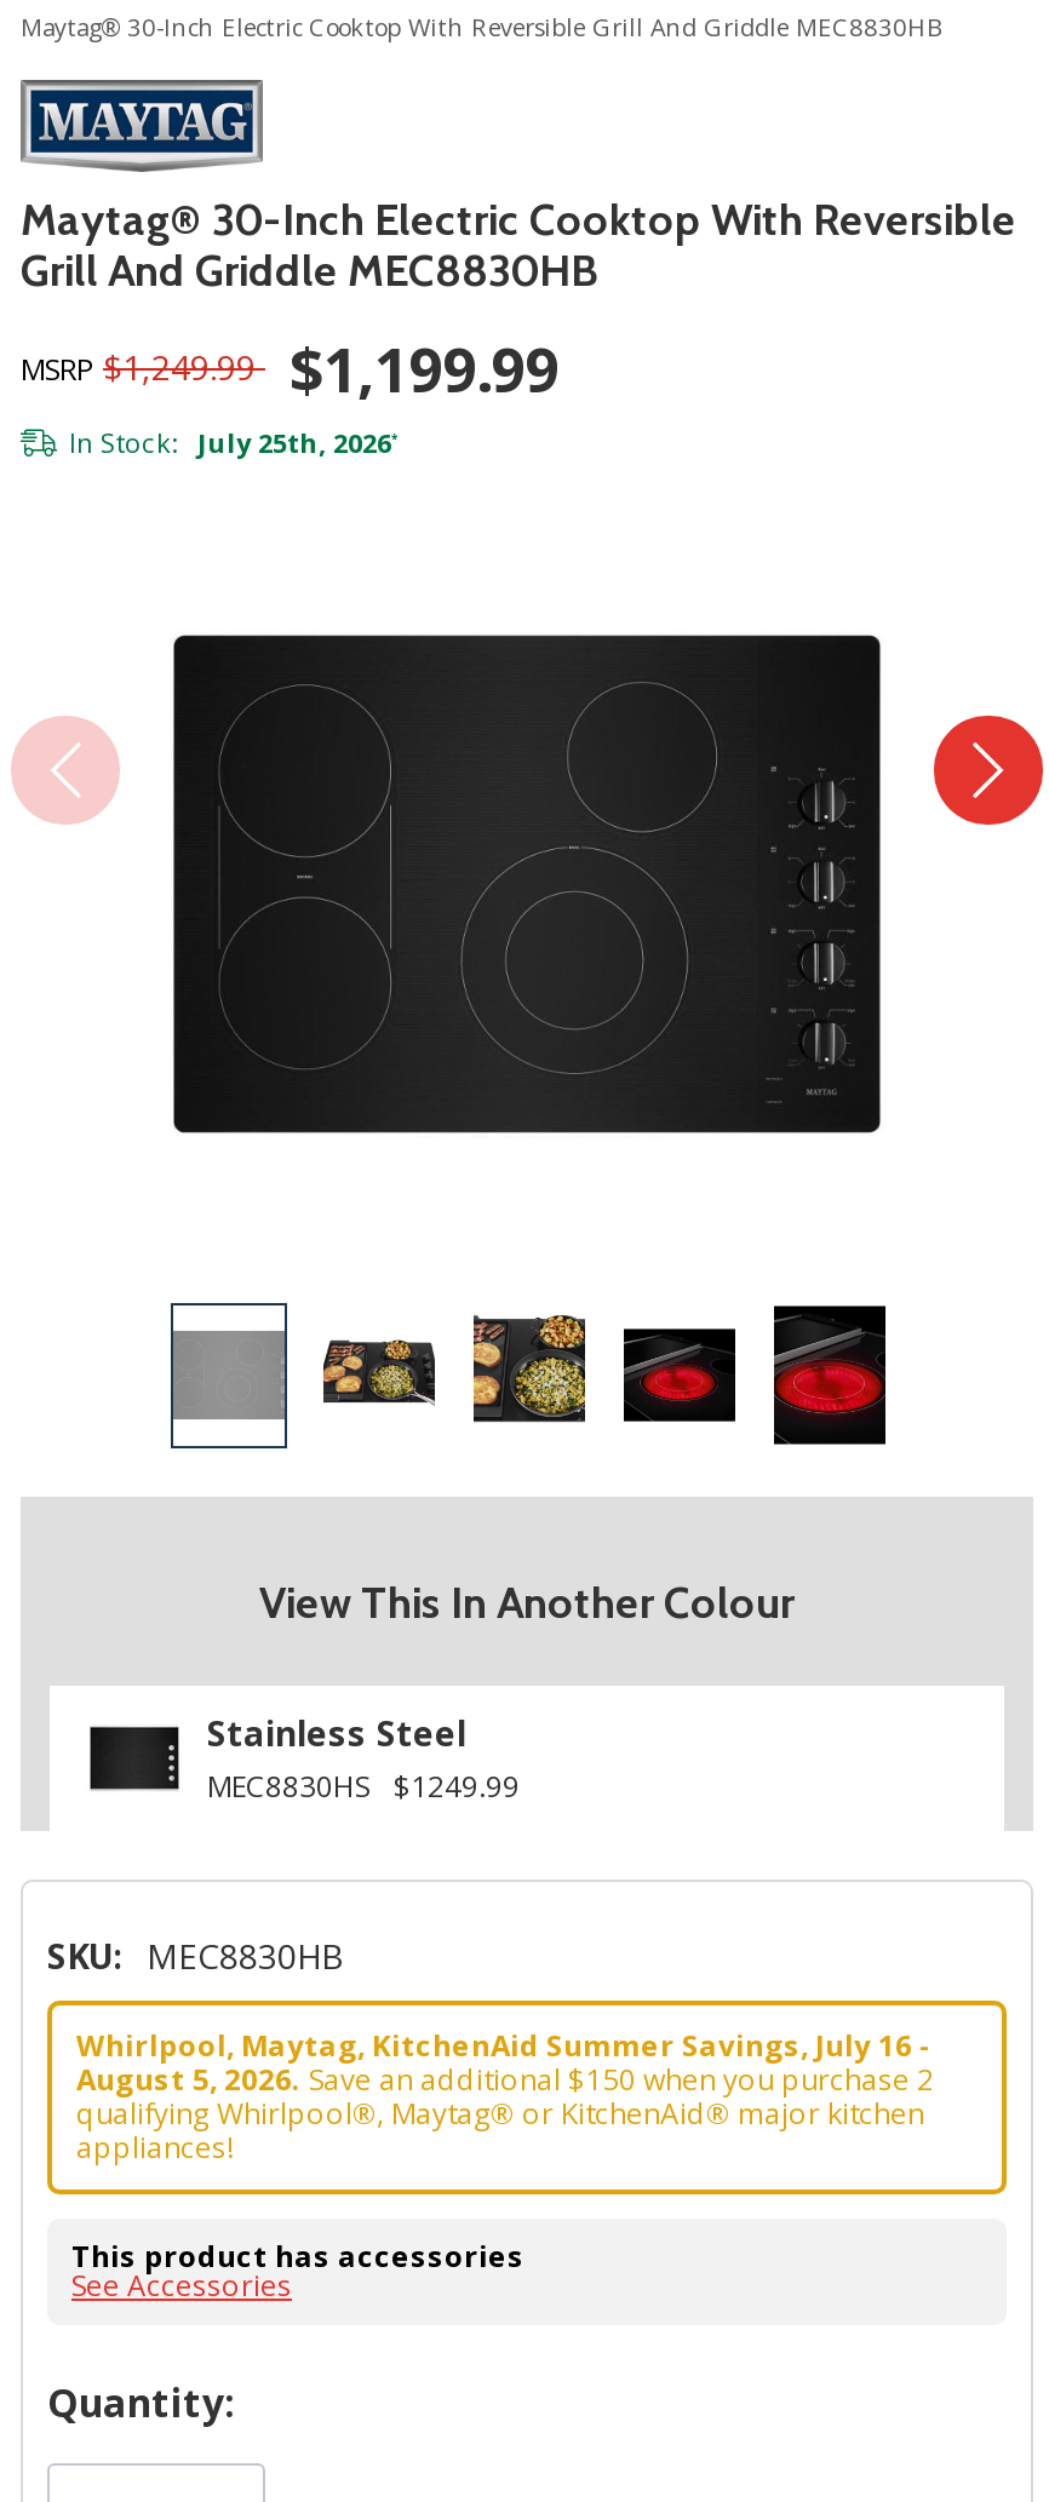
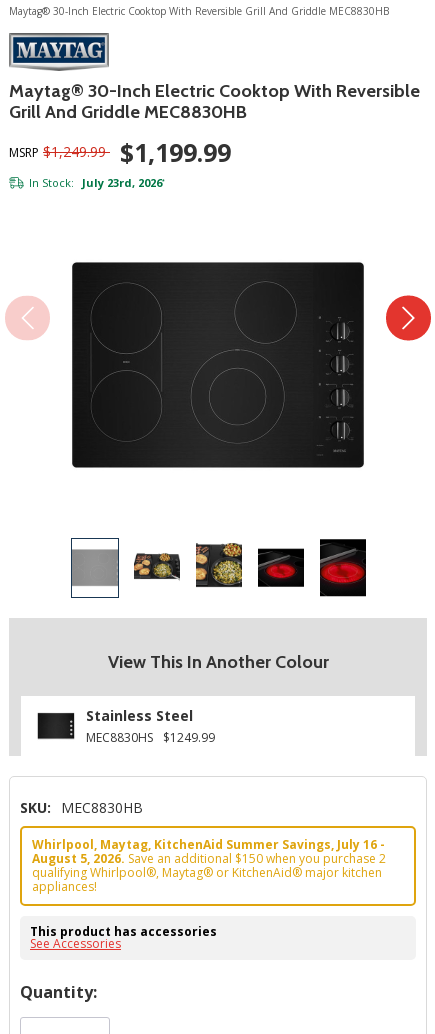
[69,424,399,461] In Stock: July 25th, 2026* -> [29,175,165,190] In Stock: July 23rd, 2026*

